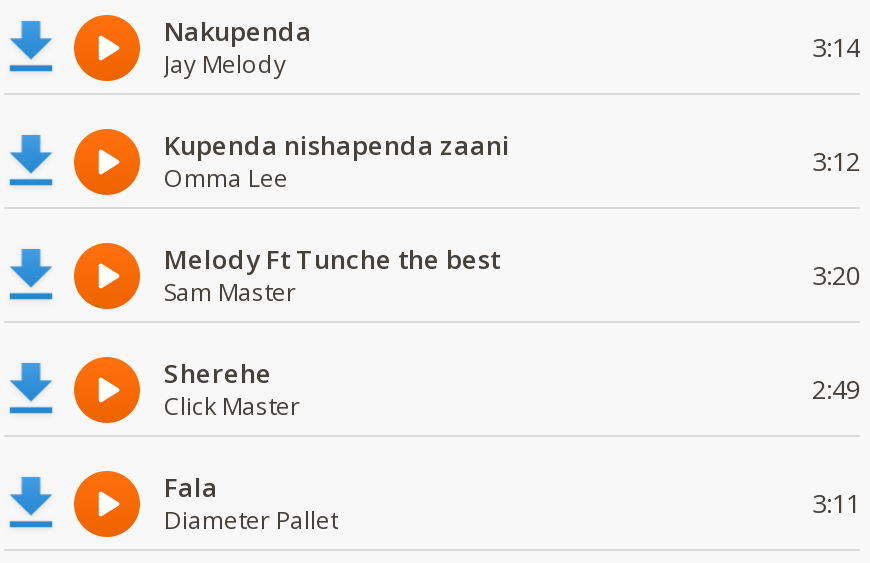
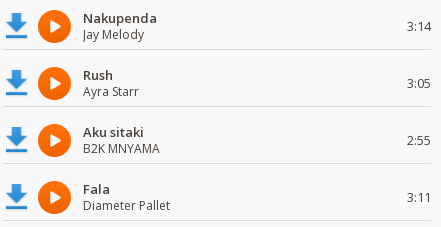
[164,127,860,423] Kupenda nishapenda zaani | Omma Lee | 3:12 | Melody Ft Tunche the best | Sam Master | 3:20 | Sherehe | Click Master | 2:49 -> [83,66,431,157] Rush | Ayra Starr | 3:05 | Aku sitaki | B2K MNYAMA | 2:55

